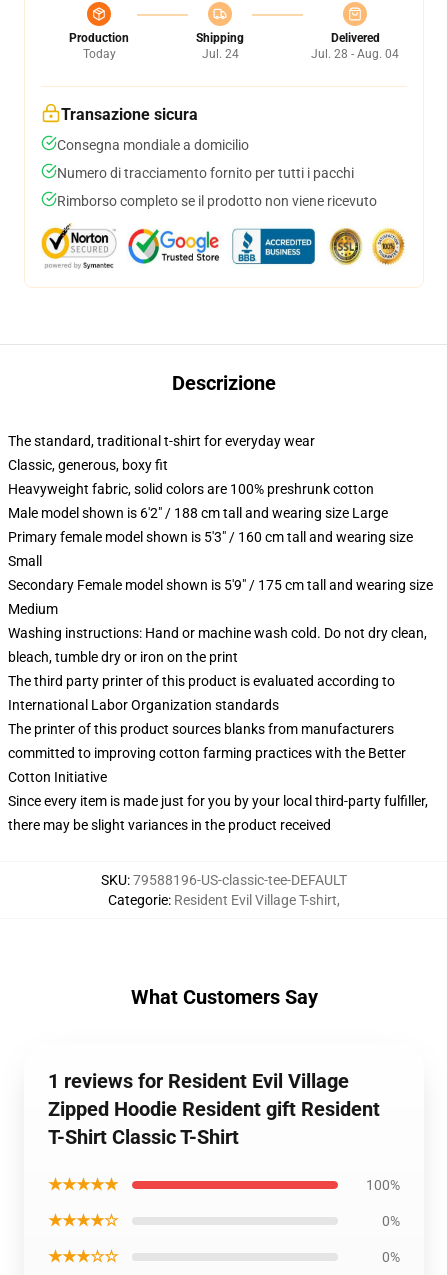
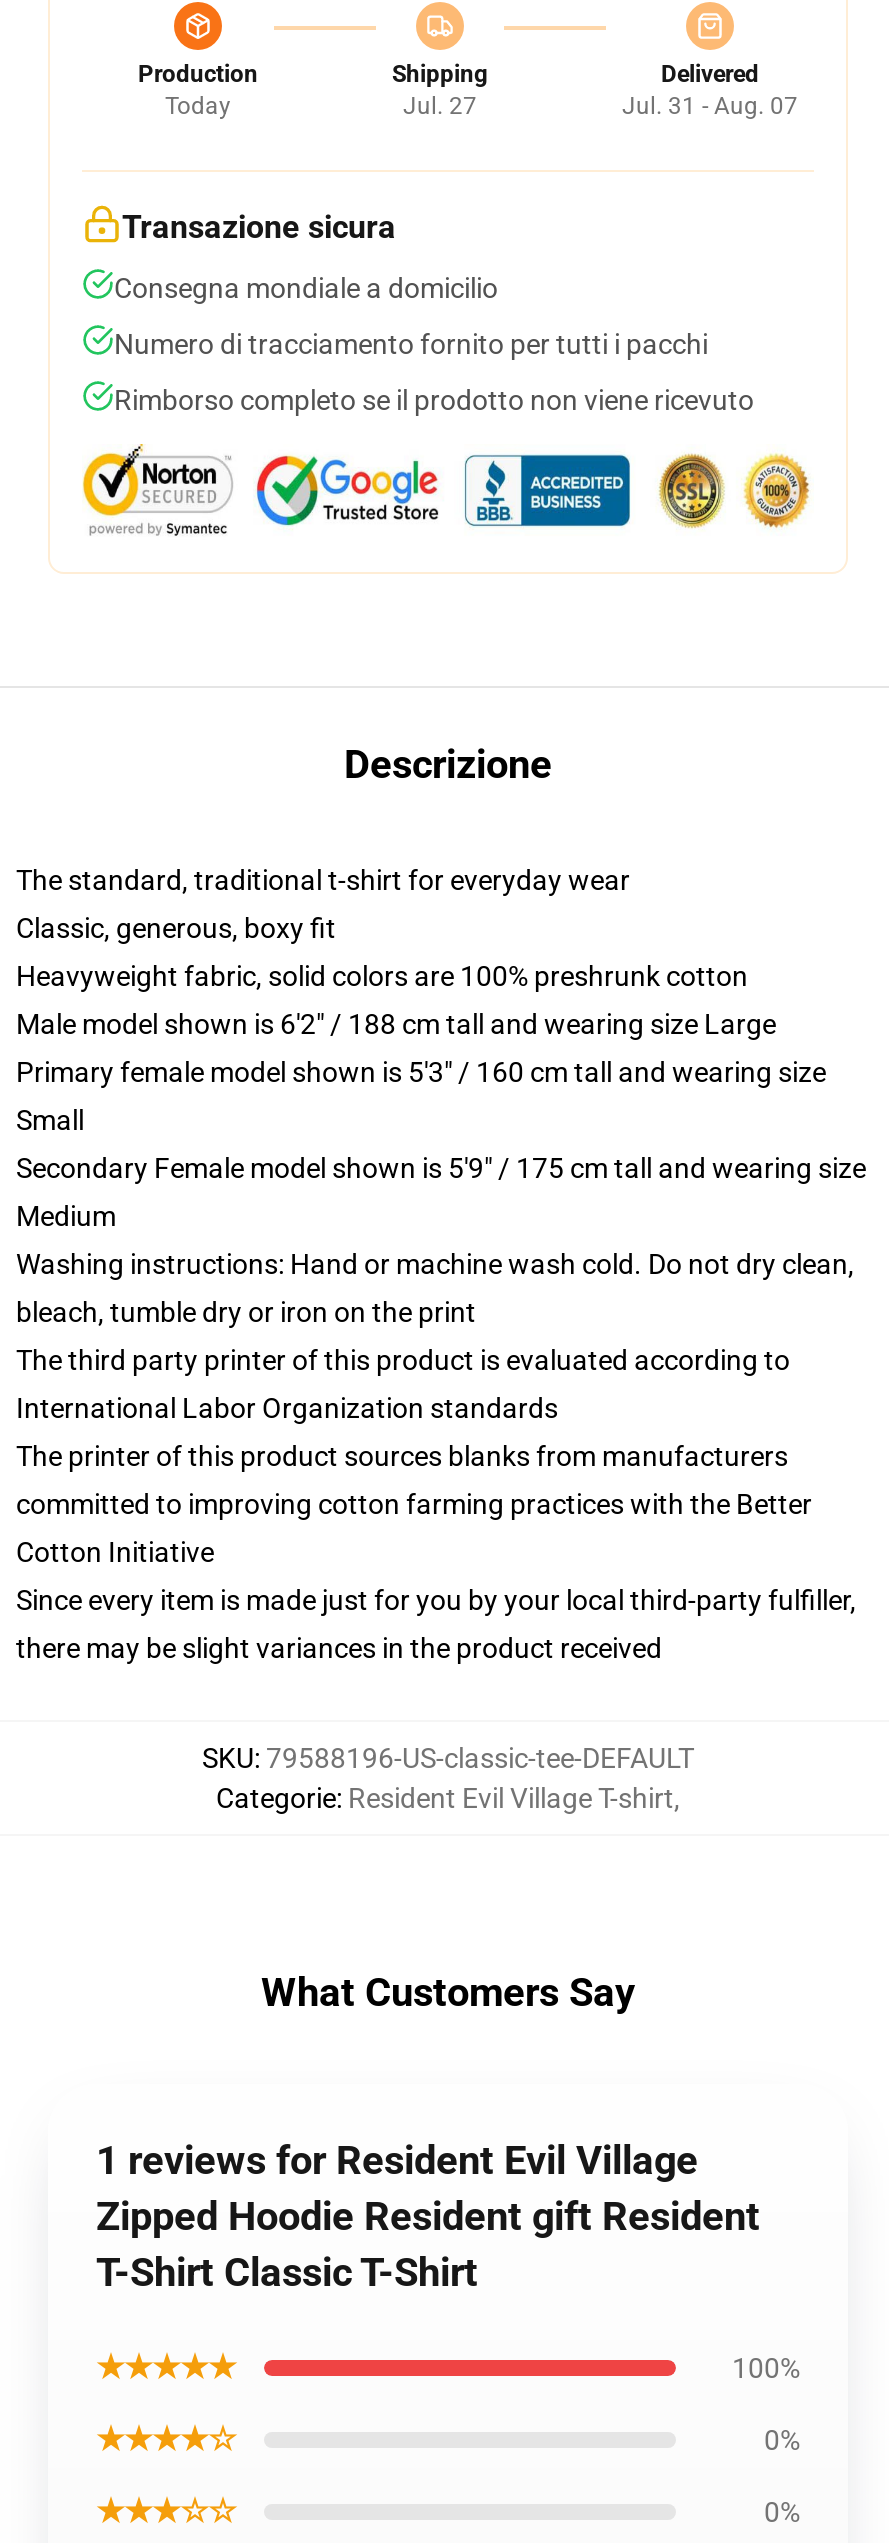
[201,47,238,61] Jul. 24 -> [403,92,477,120] Jul. 27
[311,47,399,61] Jul. 28 - Aug. 04 -> [622,92,798,120] Jul. 31 - Aug. 07

